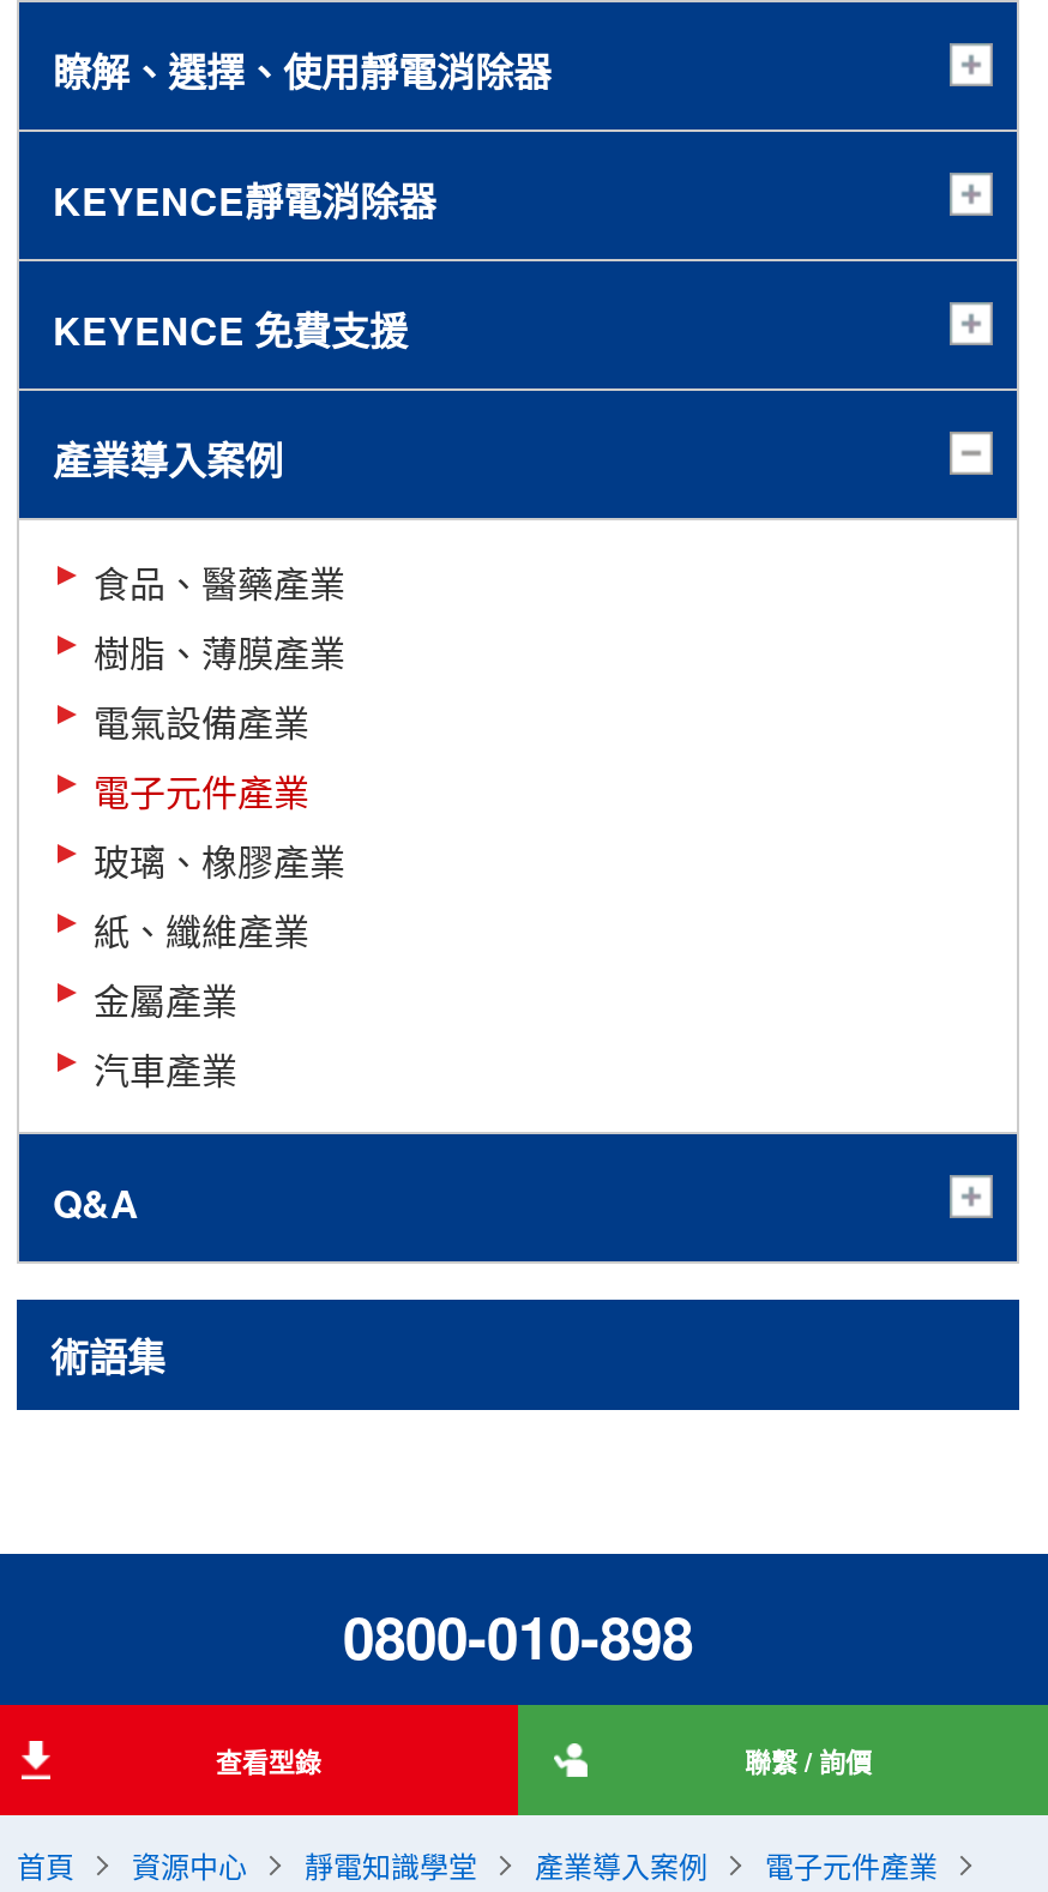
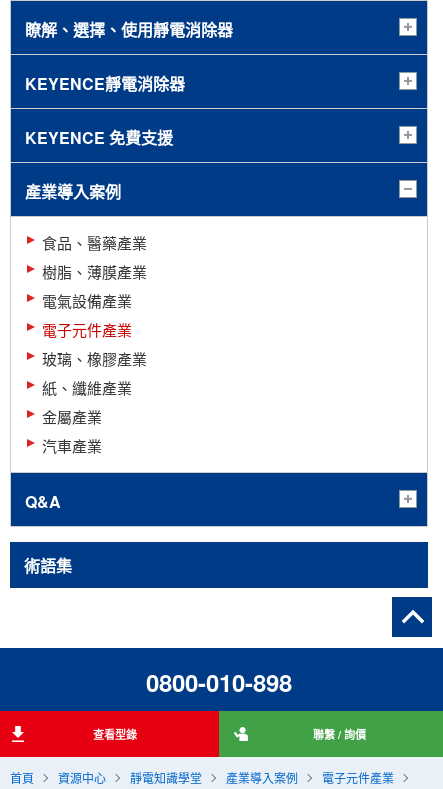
none -> [391,596,433,638] [image]

